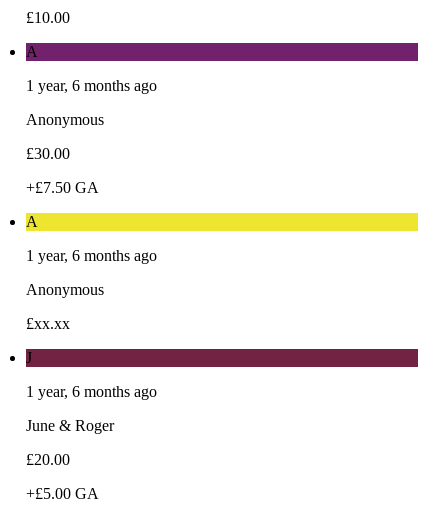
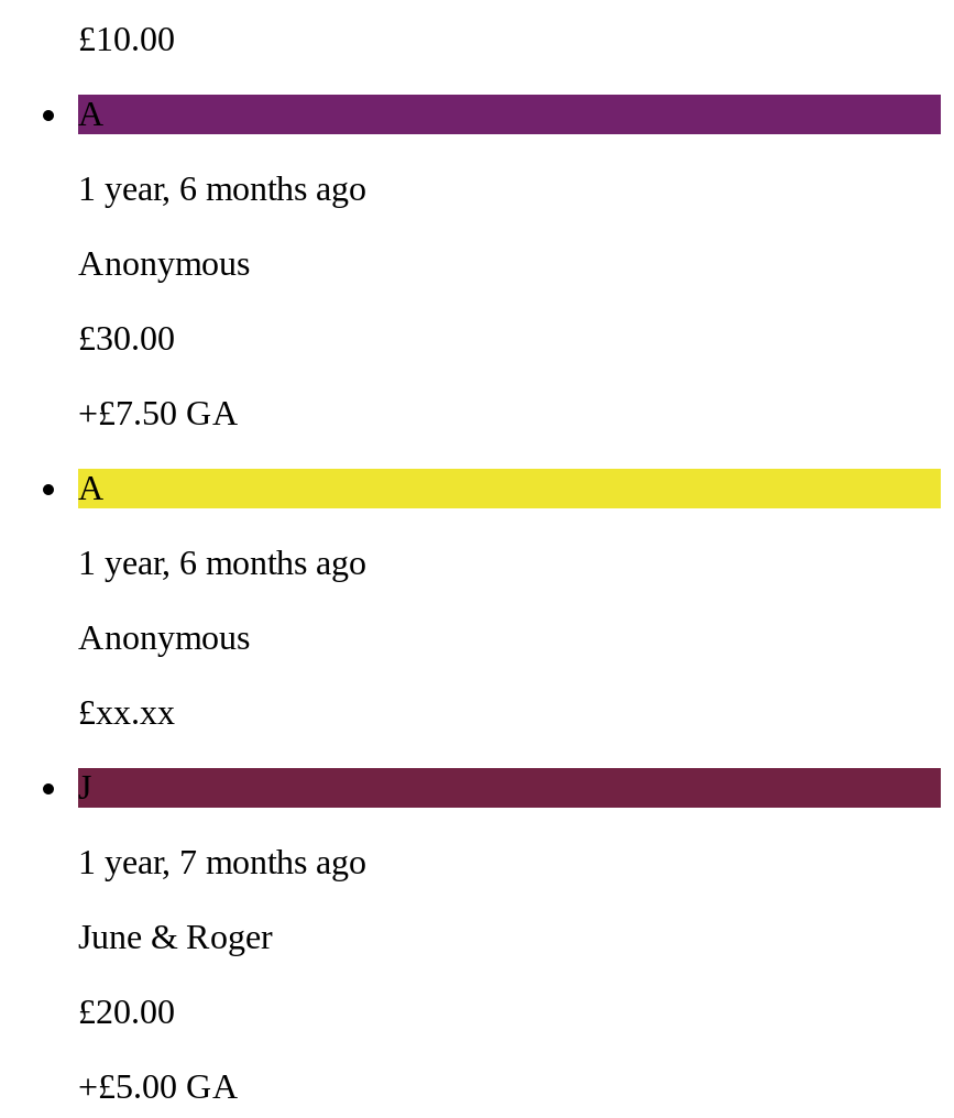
[26,383,157,400] 1 year, 6 months ago -> [78,843,366,880] 1 year, 7 months ago

